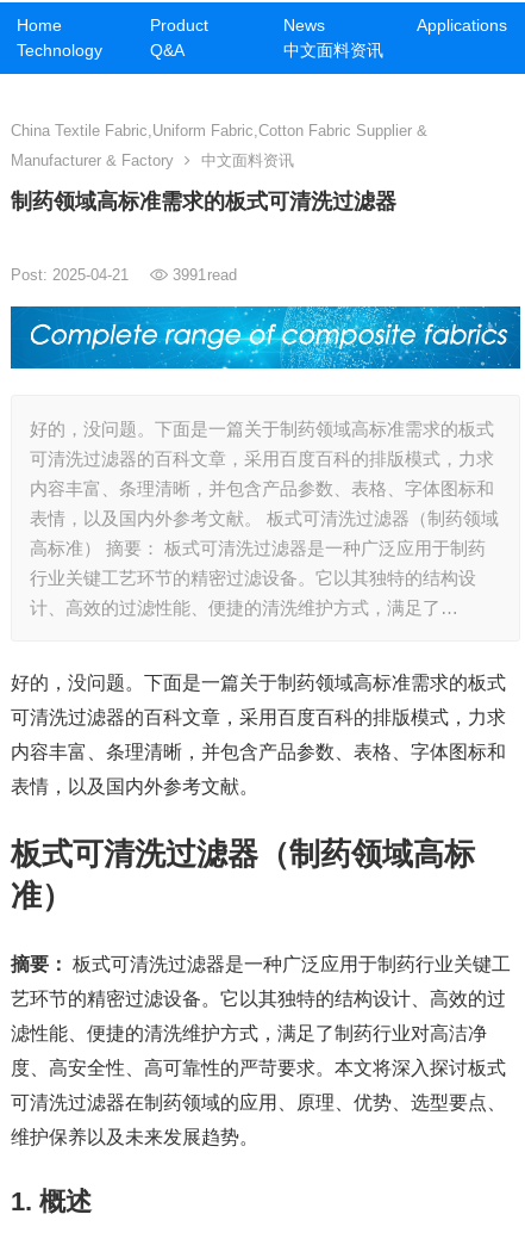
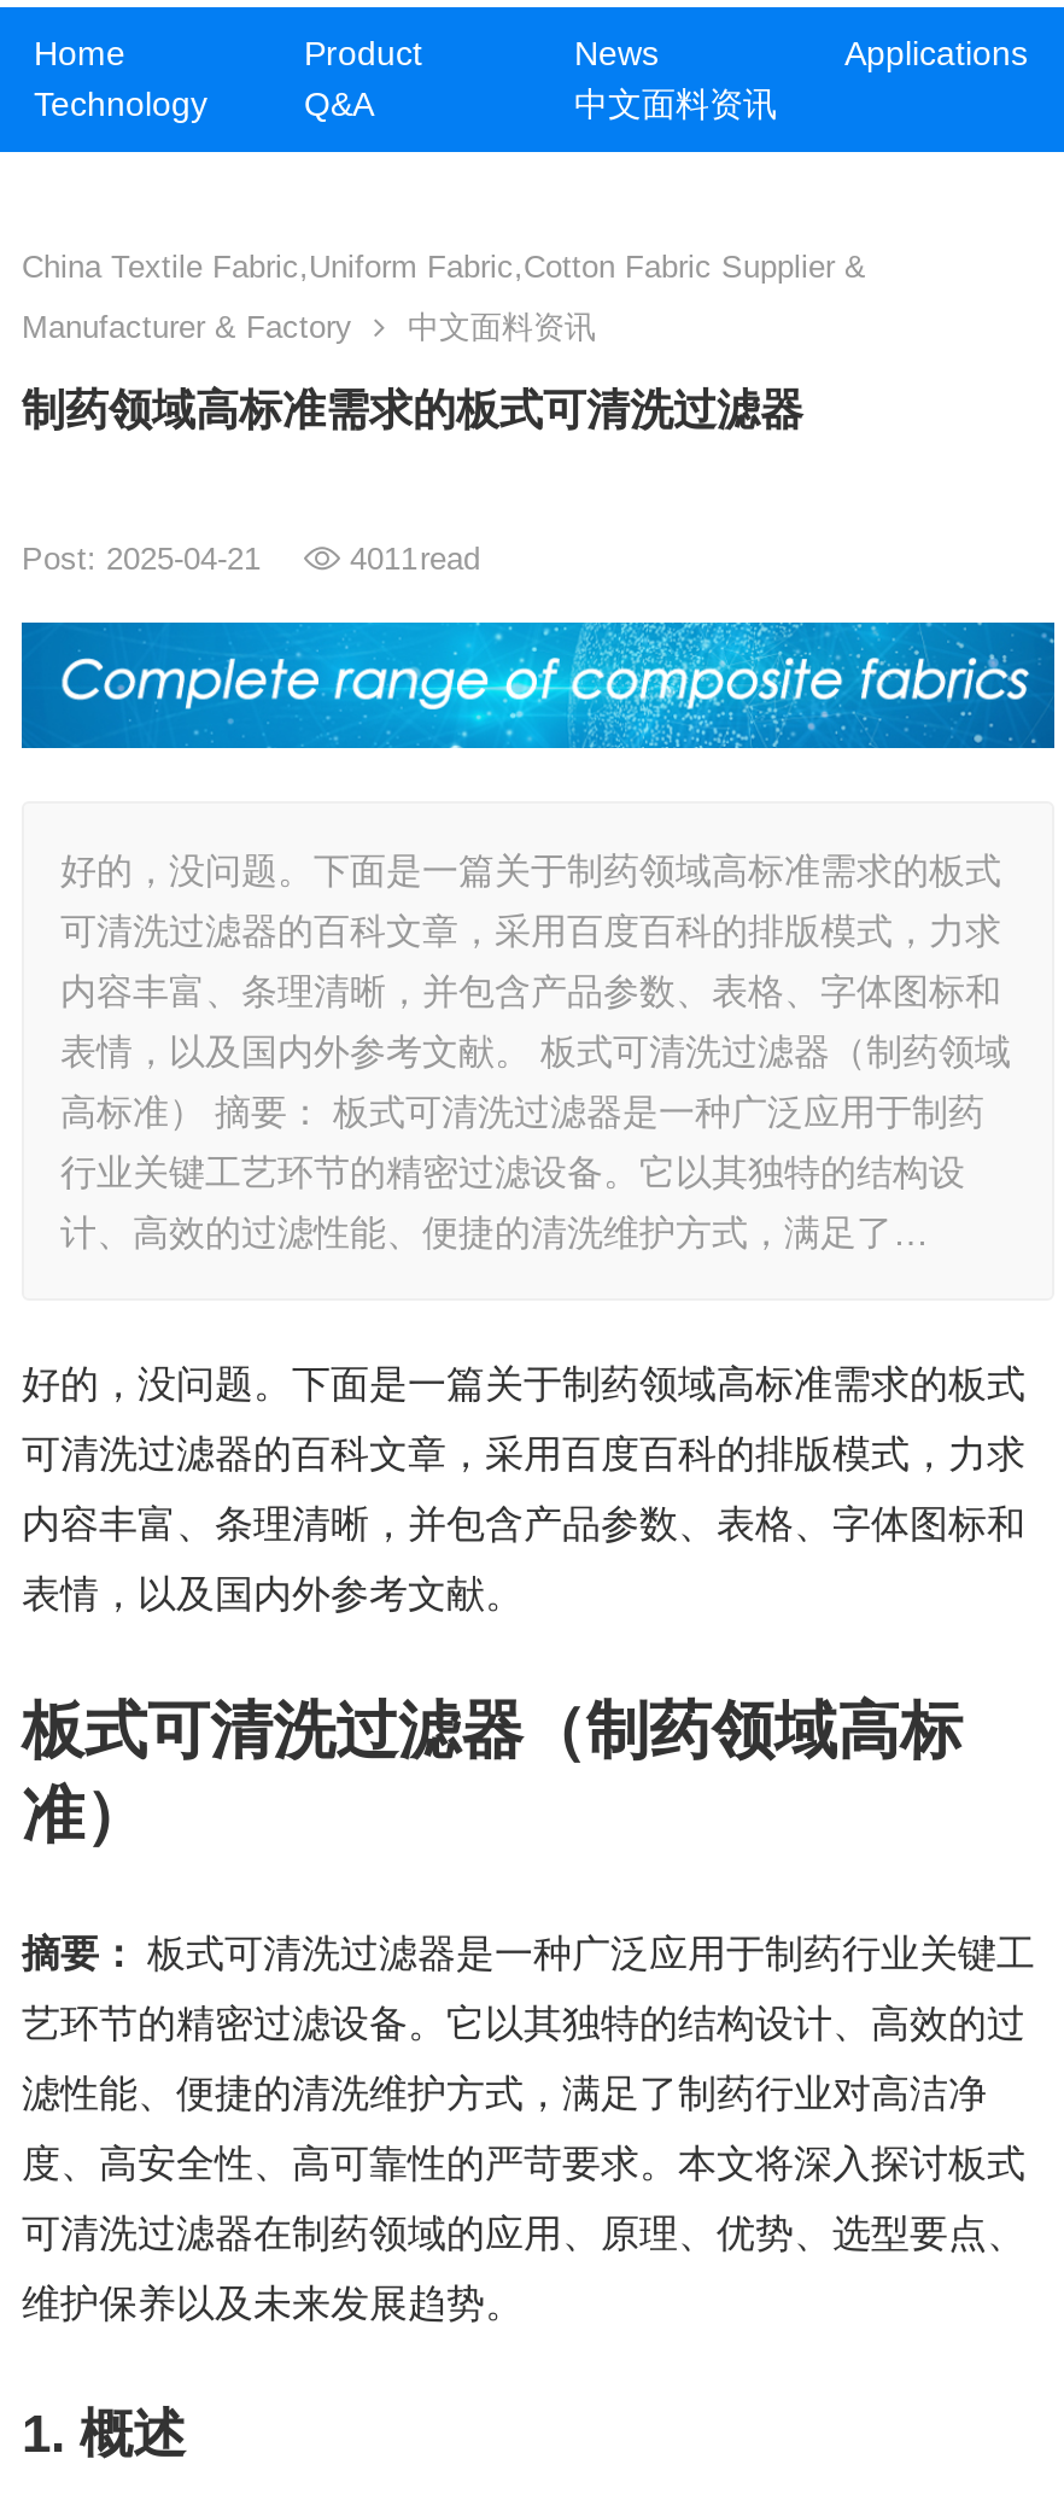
[11,266,237,284] Post: 2025-04-21 3991read -> [22,541,480,577] Post: 2025-04-21 4011read

